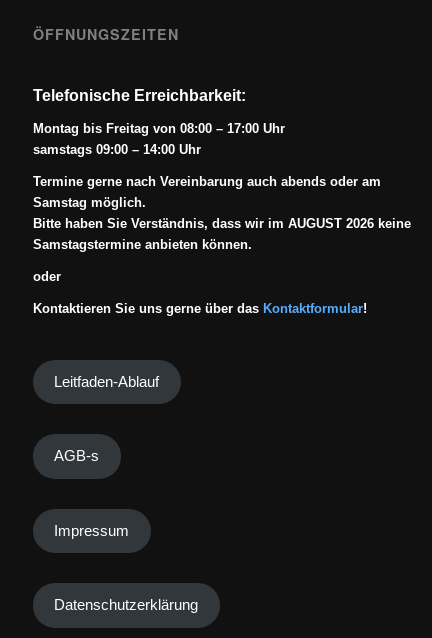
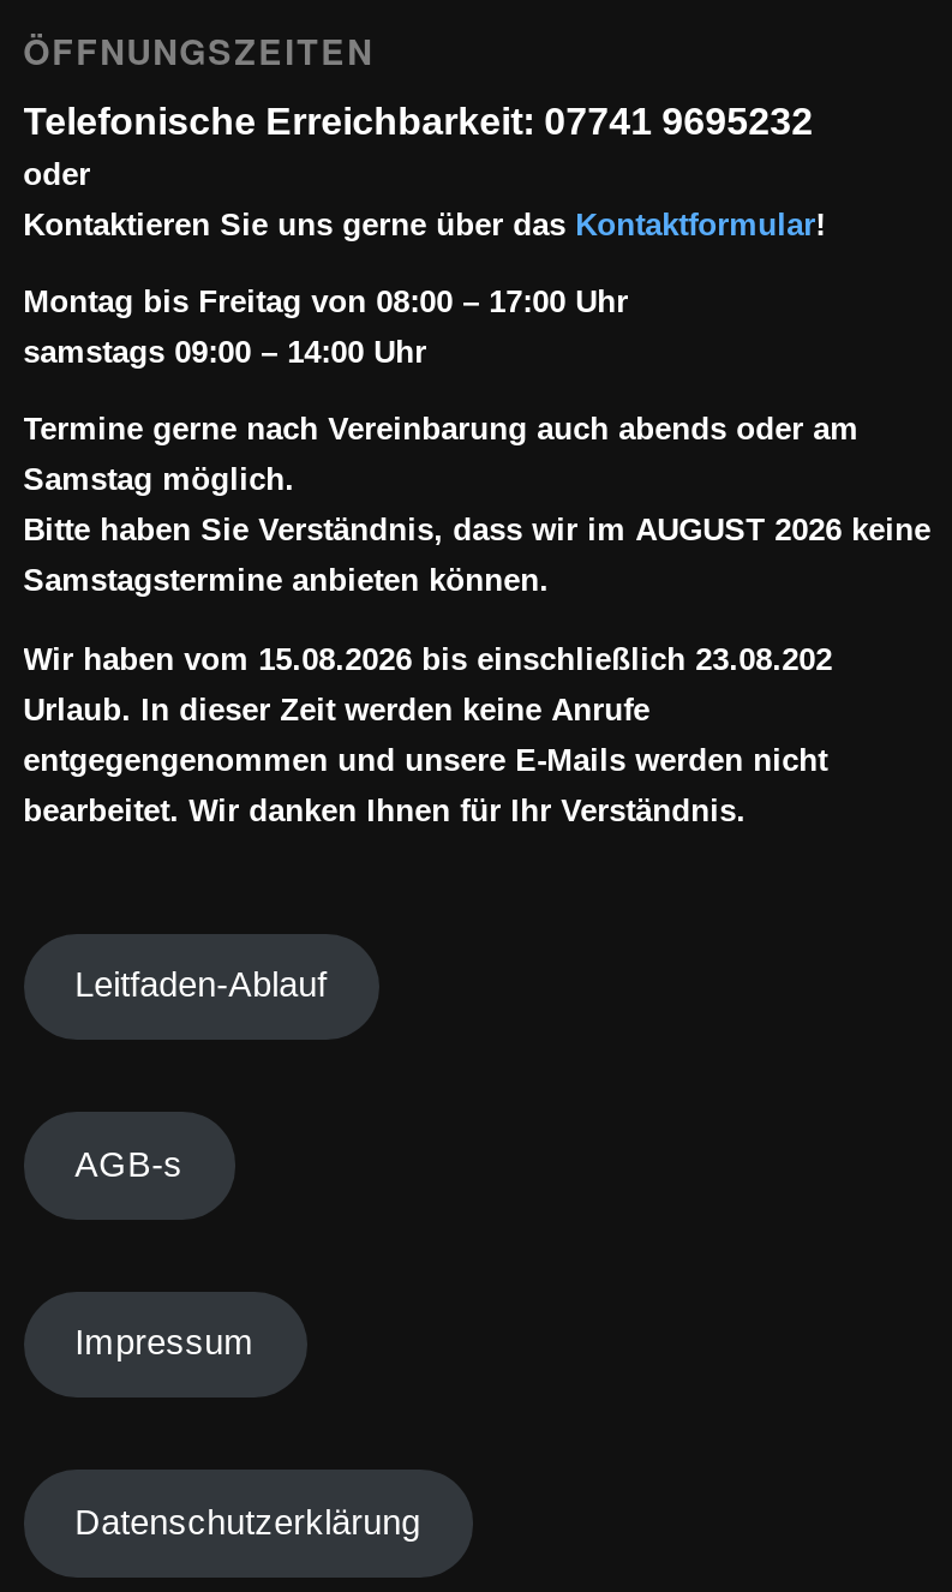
[33,87,246,104] Telefonische Erreichbarkeit: -> [23,101,813,142] Telefonische Erreichbarkeit: 07741 9695232
none -> [23,639,832,827] Wir haben vom 15.08.2026 bis einschließlich 23.08.202 | Urlaub. In dieser Zeit werden keine Anrufe | entgegengenommen und unsere E-Mails werden nicht | bearbeitet. Wir danken Ihnen für Ihr Verständnis.
moved [33,269,367,316] -> [23,157,825,243]: oder | Kontaktieren Sie uns gerne über das Kontaktformular!

